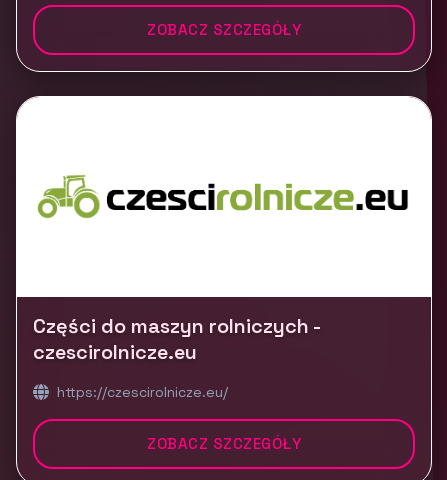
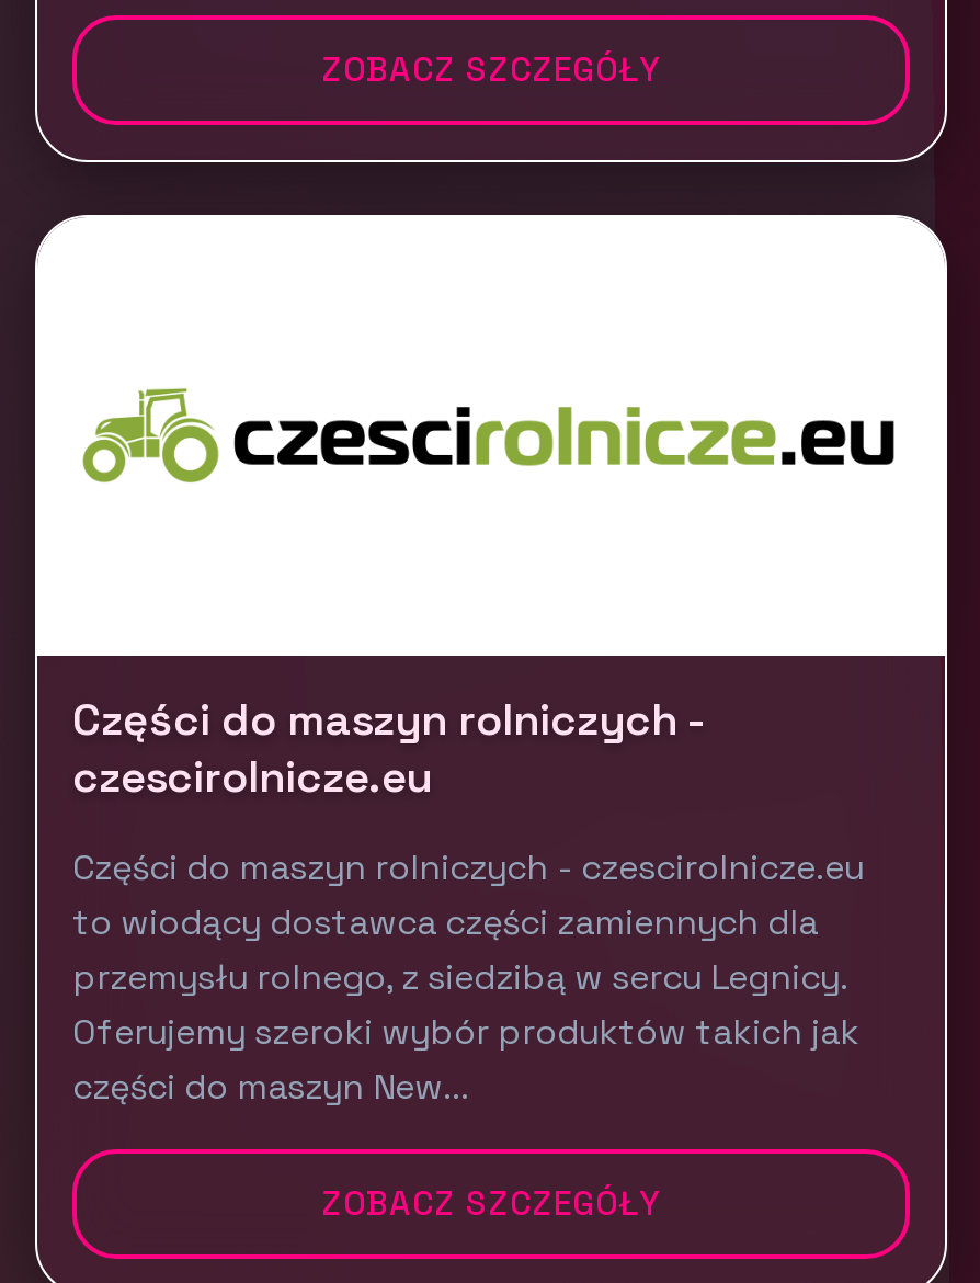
[57,383,228,401] https://czescirolnicze.eu/ -> [72,844,864,1110] Części do maszyn rolniczych - czescirolnicze.eu | to wiodący dostawca części zamiennych dla | przemysłu rolnego, z siedzibą w sercu Legnicy. | Oferujemy szeroki wybór produktów takich jak | części do maszyn New...

